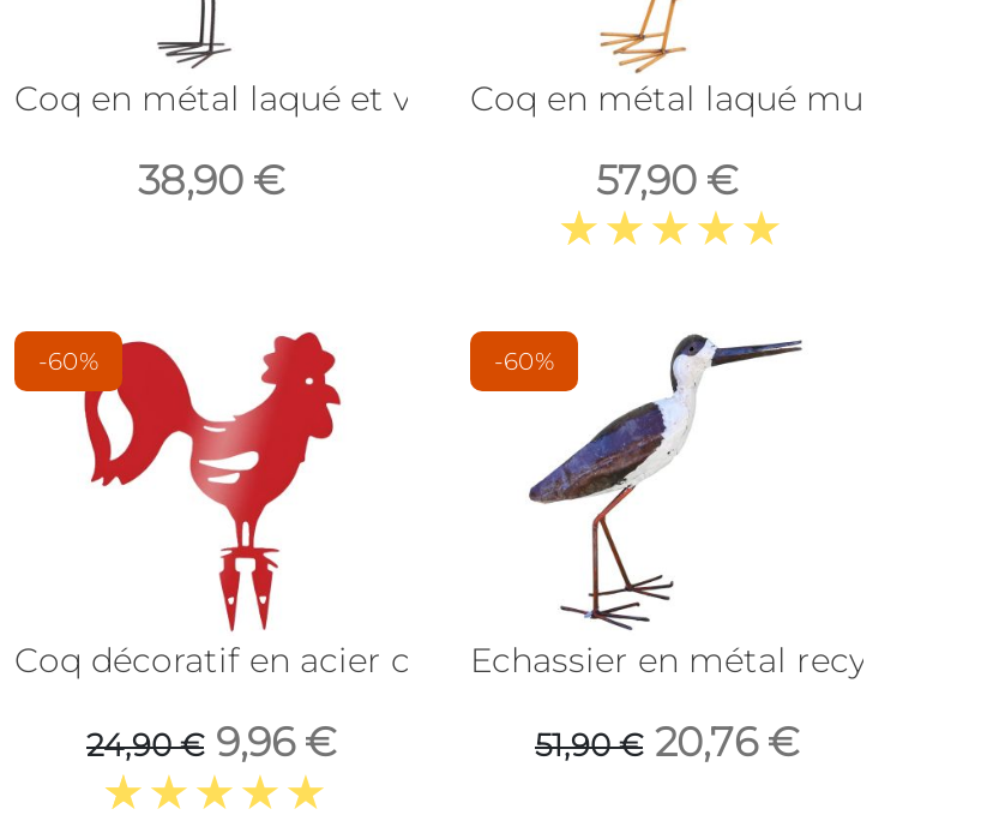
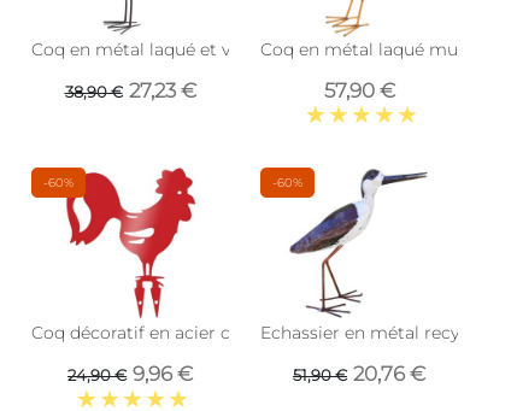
[138,156,284,204] 38,90 € -> [64,78,196,103] 38,90 € 27,23 €

